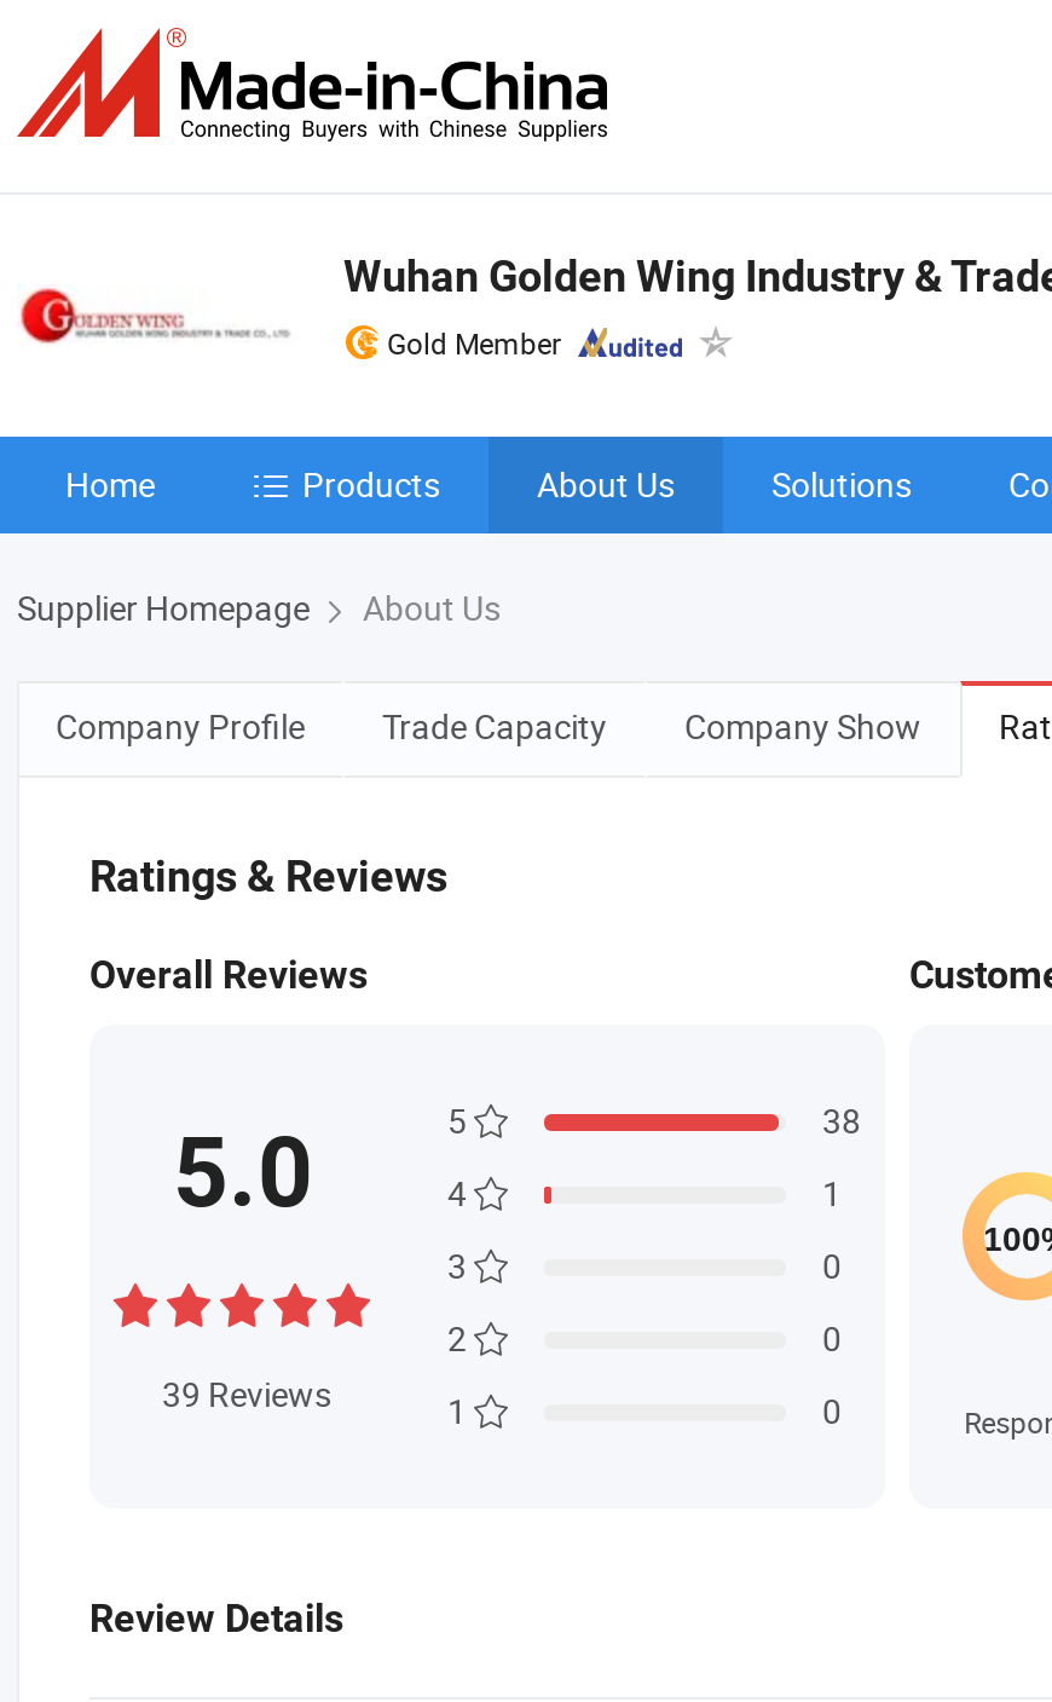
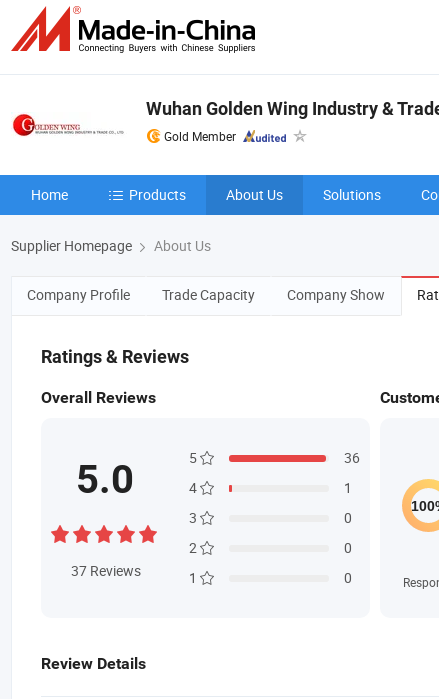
[822,1098,861,1144] 38 -> [344,448,360,467] 36
[162,1371,331,1417] 39 Reviews -> [71,561,141,580] 37 Reviews

